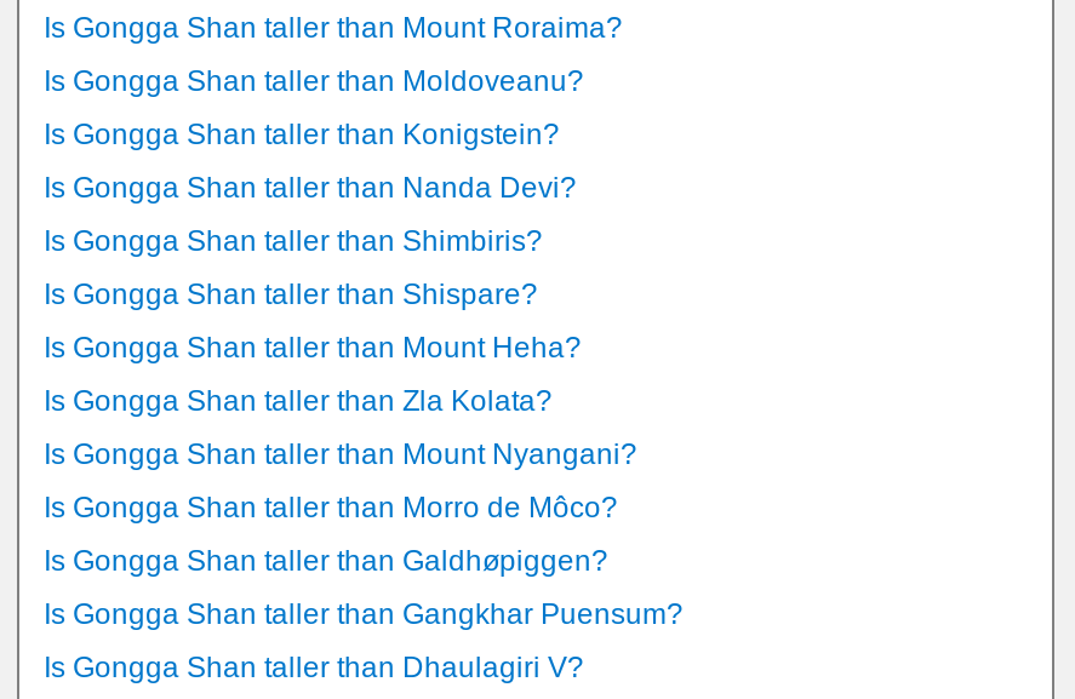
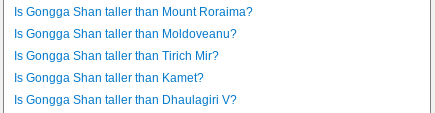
[44,118,684,632] Is Gongga Shan taller than Konigstein? | Is Gongga Shan taller than Nanda Devi? | Is Gongga Shan taller than Shimbiris? | Is Gongga Shan taller than Shispare? | Is Gongga Shan taller than Mount Heha? | Is Gongga Shan taller than Zla Kolata? | Is Gongga Shan taller than Mount Nyangani? | Is Gongga Shan taller than Morro de Môco? | Is Gongga Shan taller than Galdhøpiggen? | Is Gongga Shan taller than Gangkhar Puensum? -> [14,49,219,85] Is Gongga Shan taller than Tirich Mir? | Is Gongga Shan taller than Kamet?

